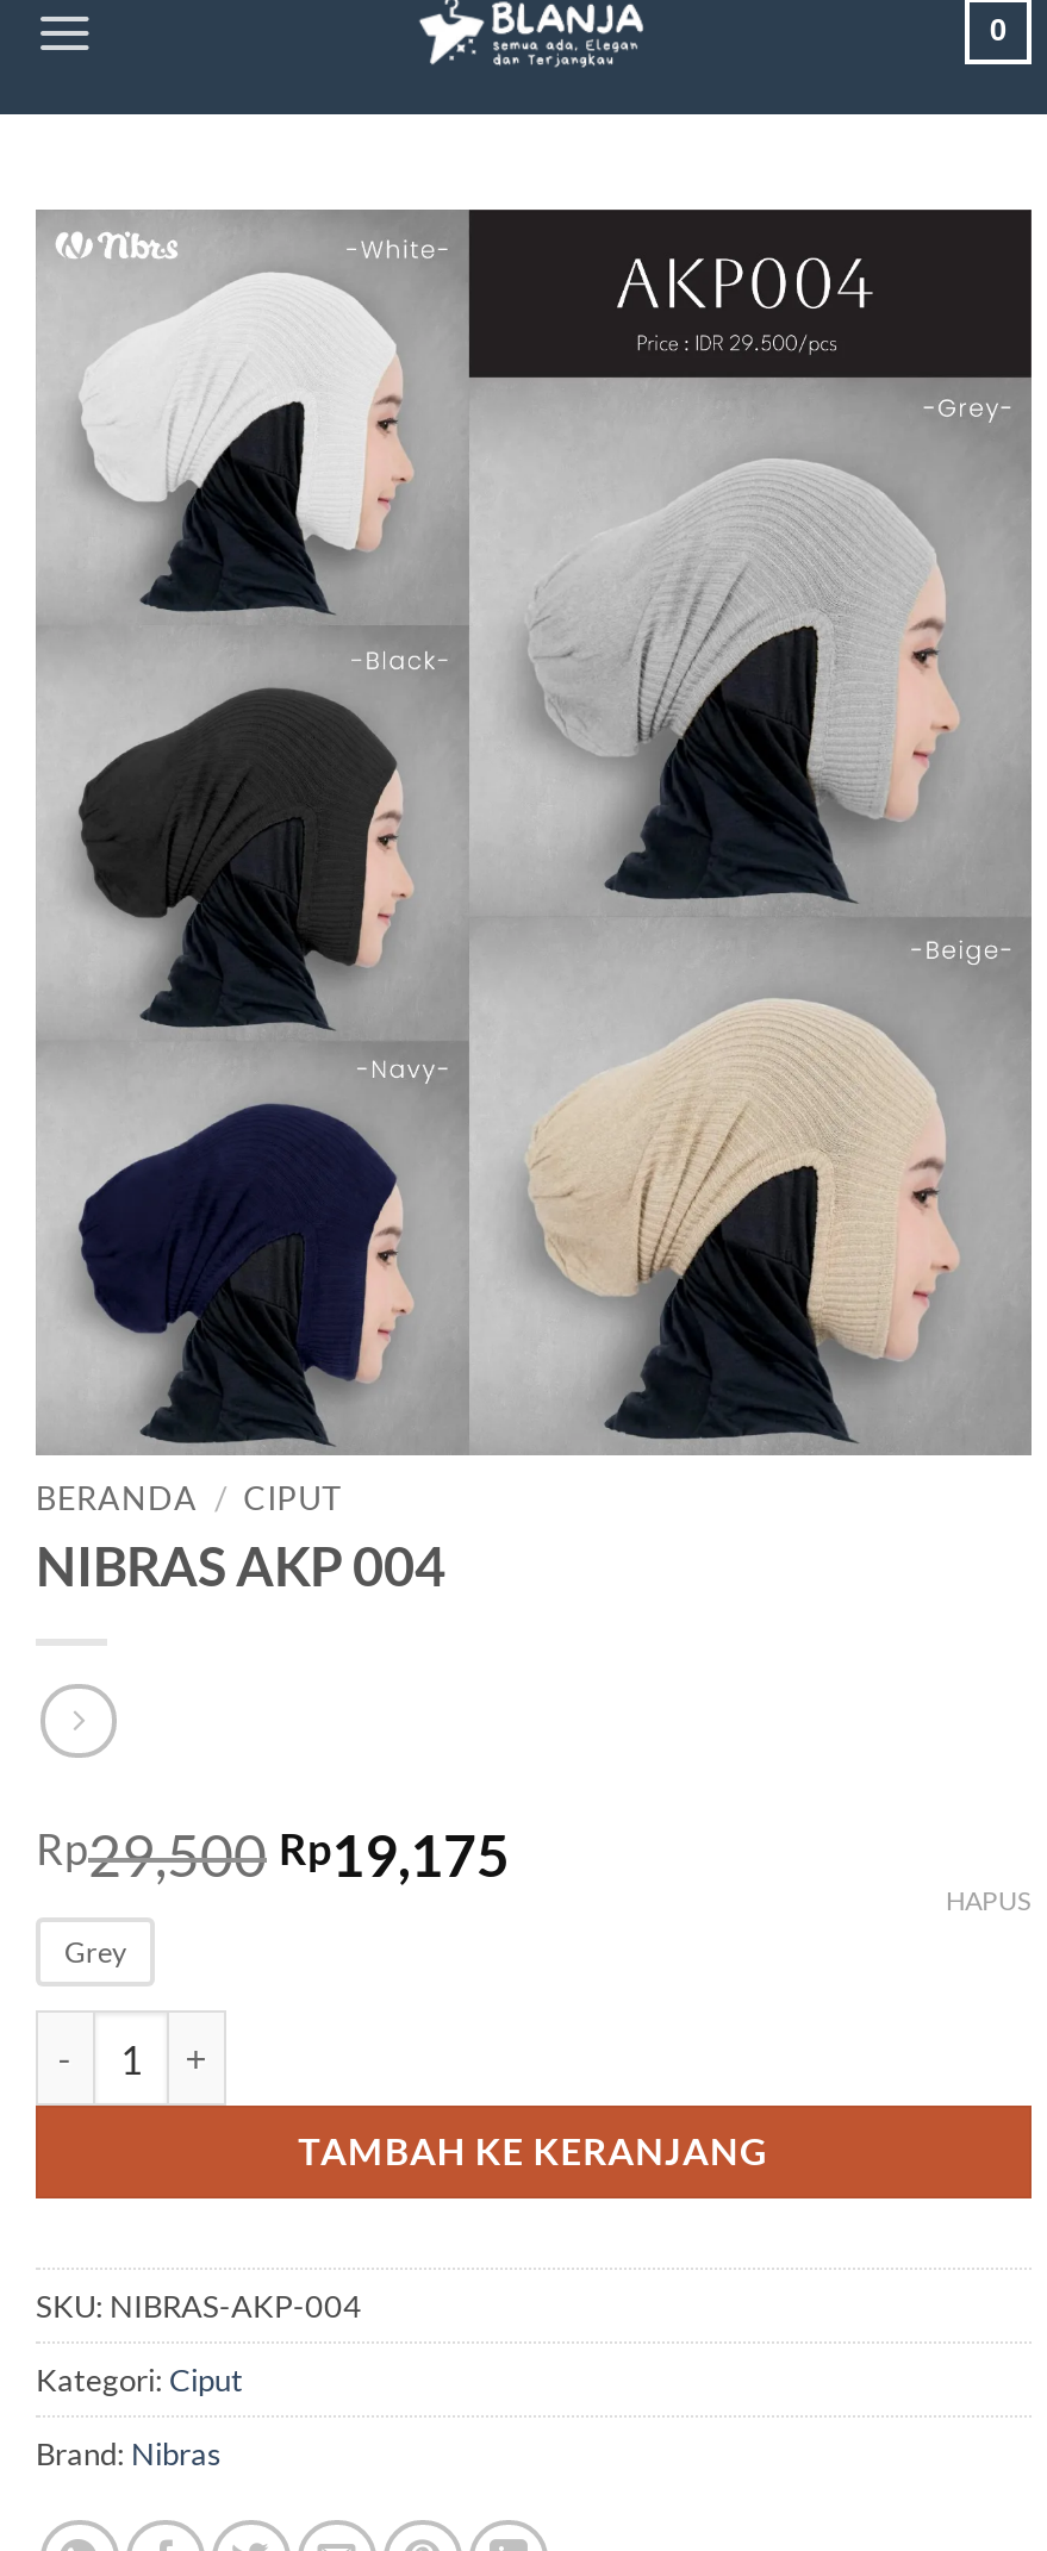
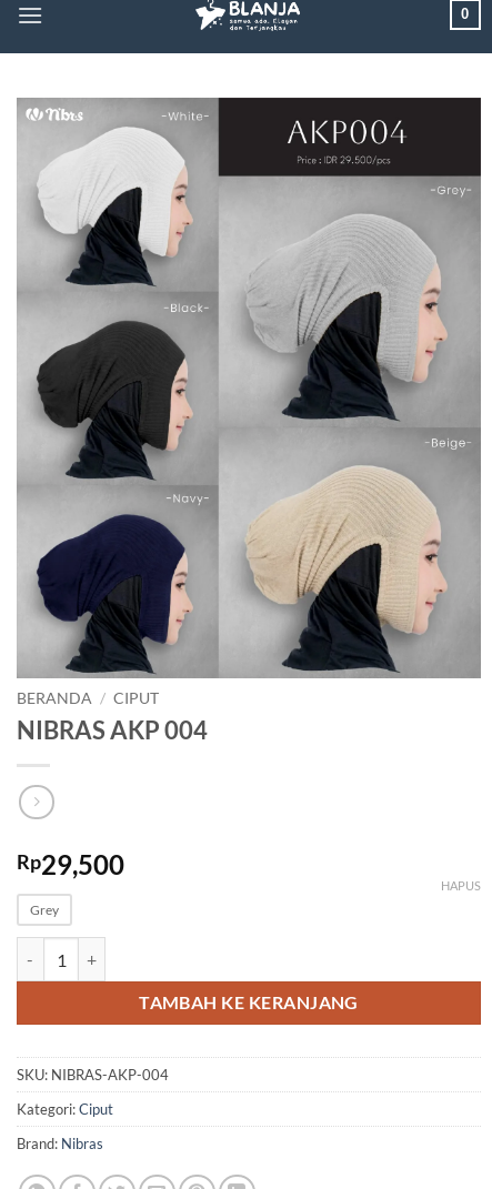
[36,1820,510,1889] Rp29,500 Rp19,175 -> [17,848,124,880] Rp29,500

